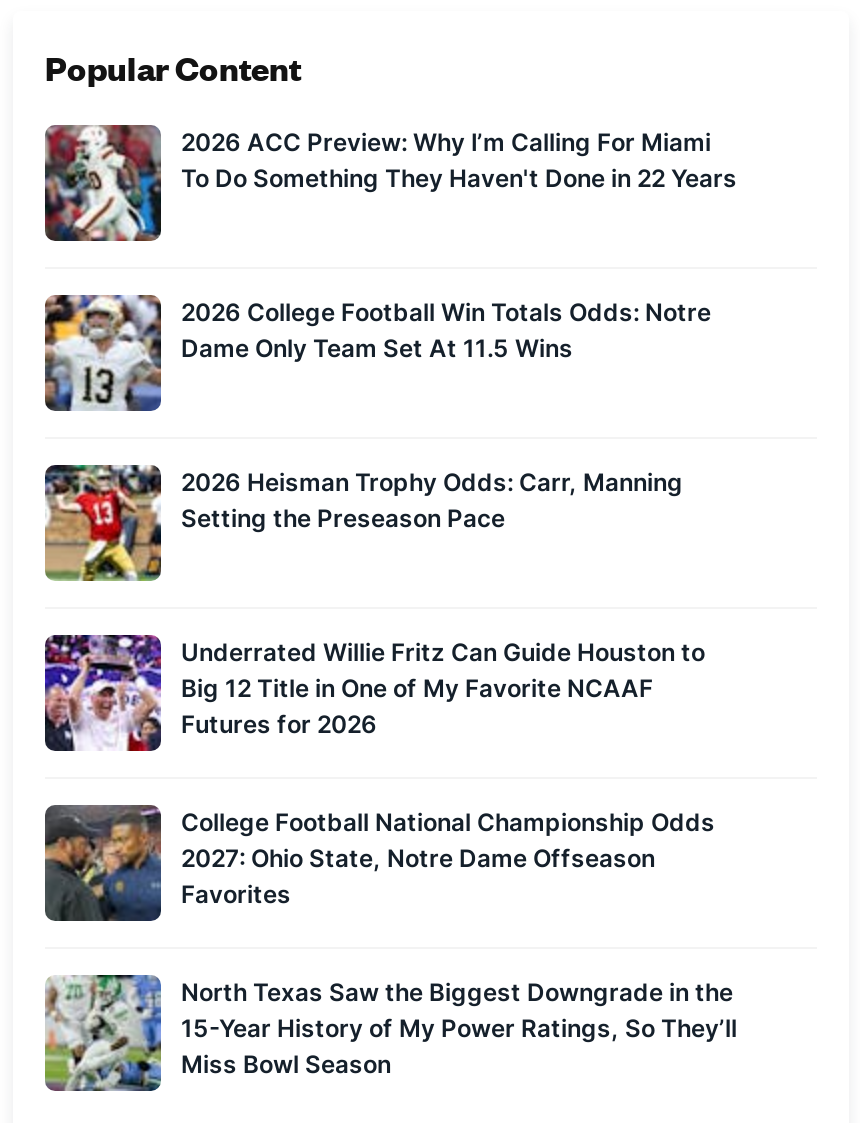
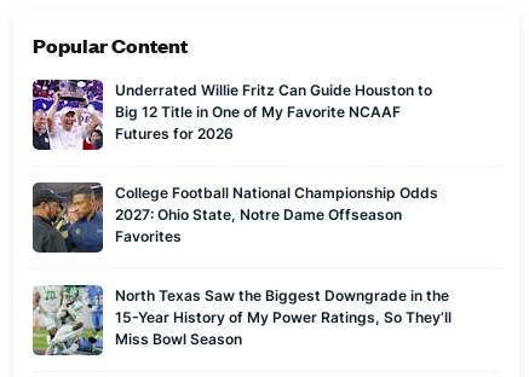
[43,123,737,243] [image] | 2026 ACC Preview: Why I’m Calling For Miami | To Do Something They Haven't Done in 22 Years -> none
[43,295,711,413] [image] | 2026 College Football Win Totals Odds: Notre | Dame Only Team Set At 11.5 Wins -> none
[43,463,683,583] [image] | 2026 Heisman Trophy Odds: Carr, Manning | Setting the Preseason Pace -> none

